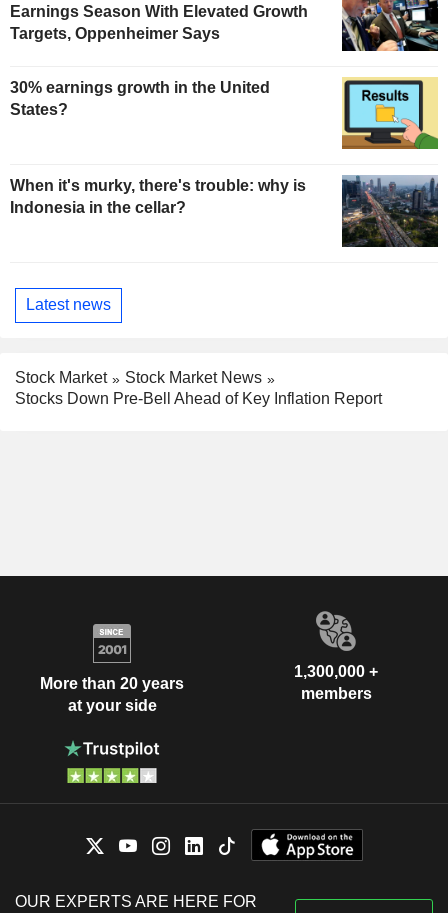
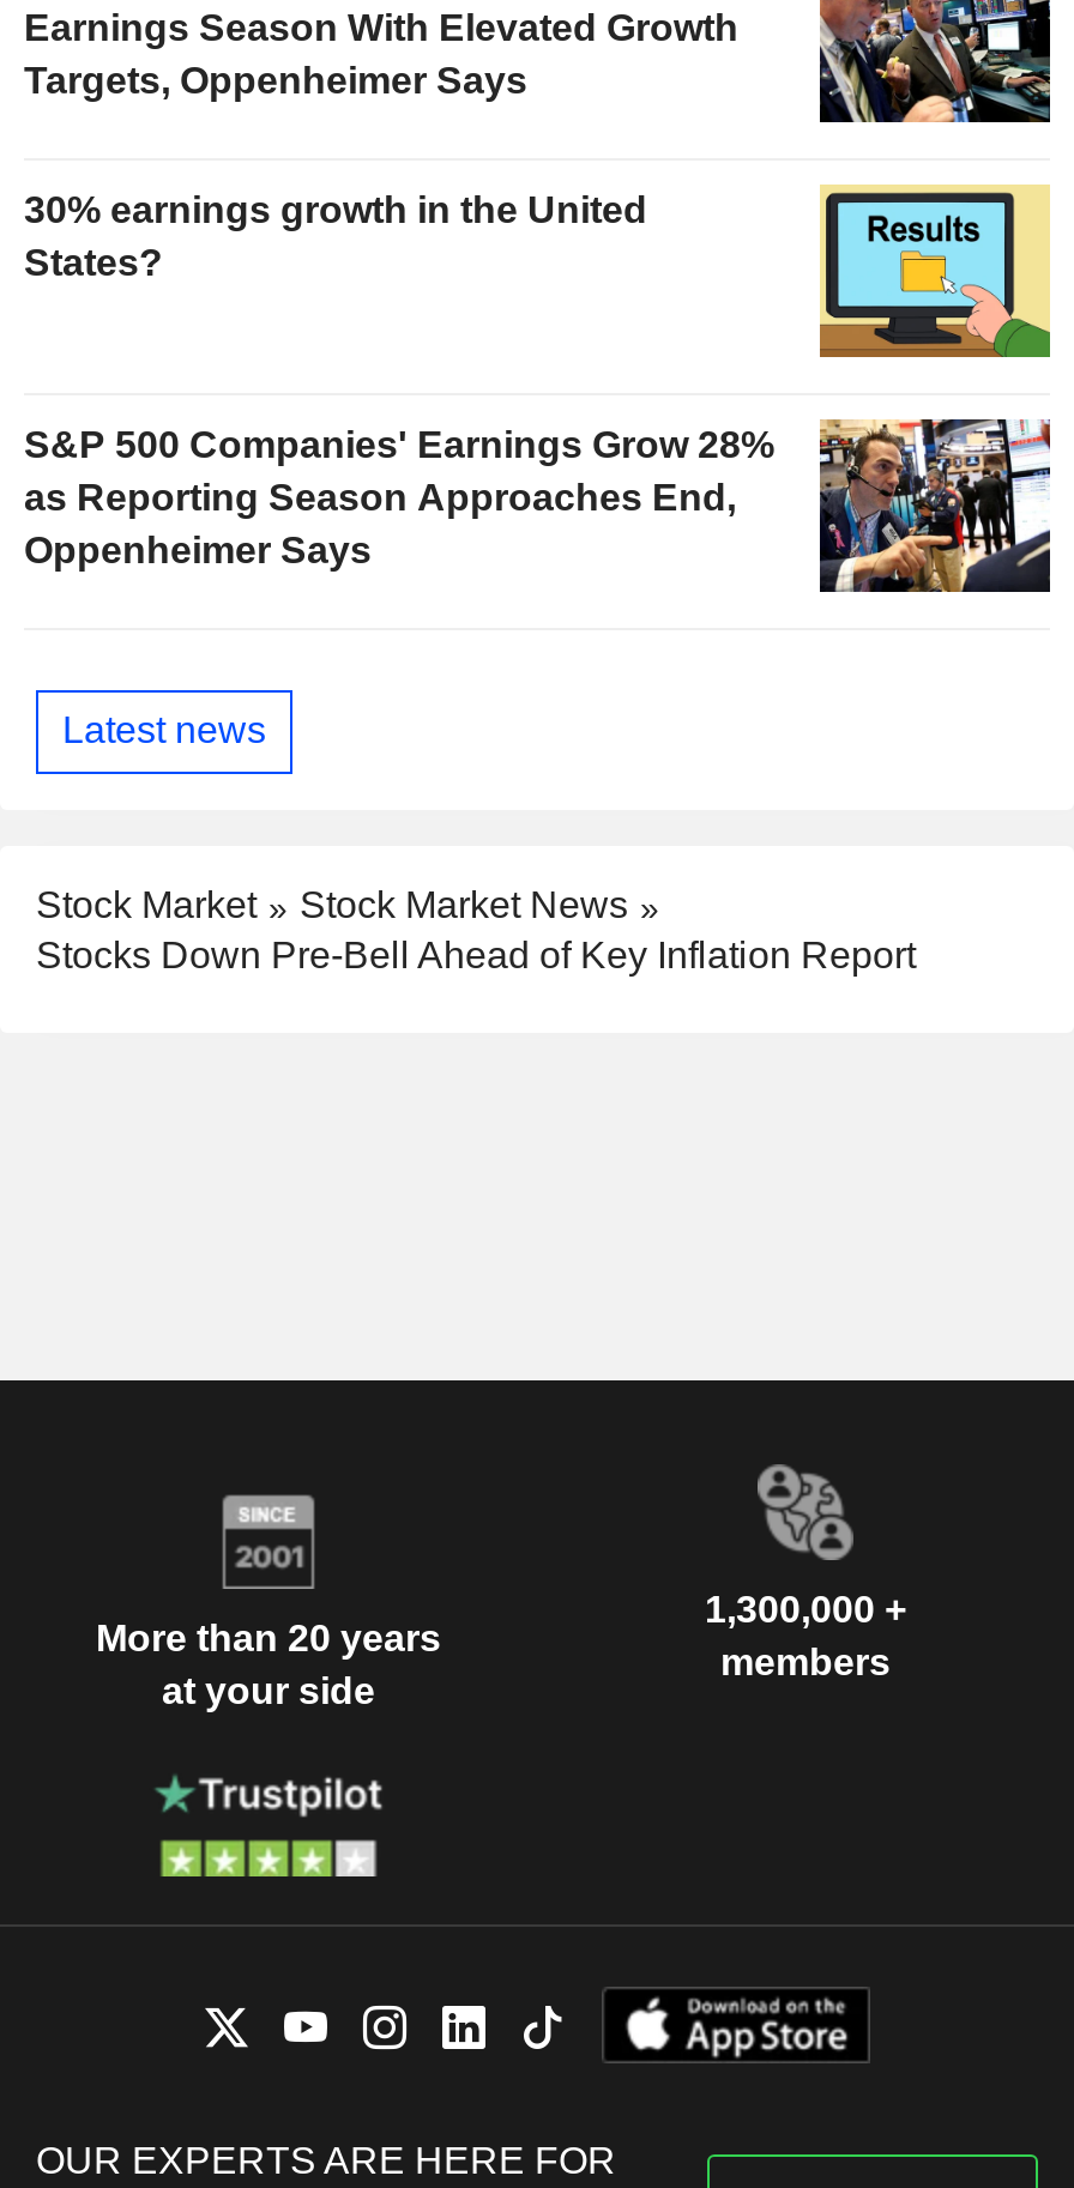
[10,174,439,248] [image] | When it's murky, there's trouble: why is | Indonesia in the cellar? -> [24,417,1050,594] [image] | S&P 500 Companies' Earnings Grow 28% | as Reporting Season Approaches End, | Oppenheimer Says

